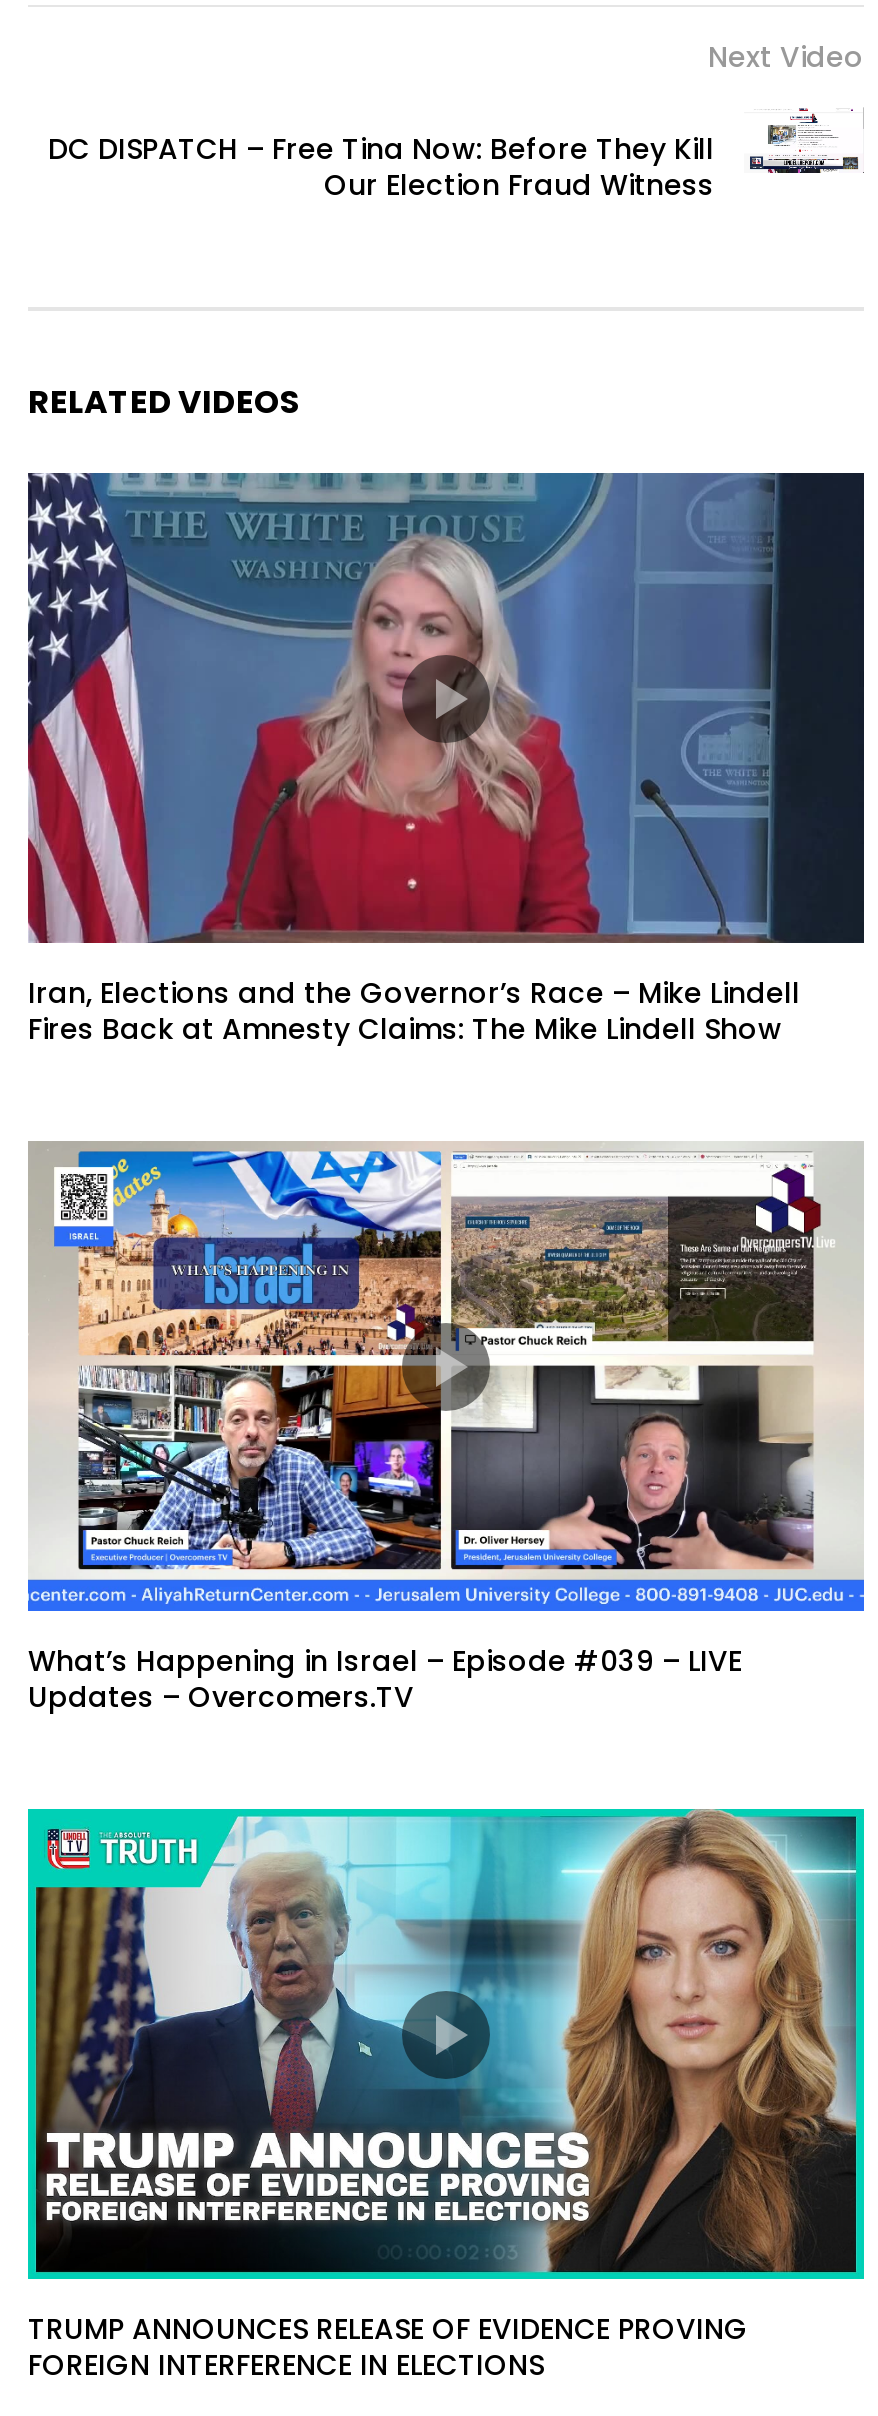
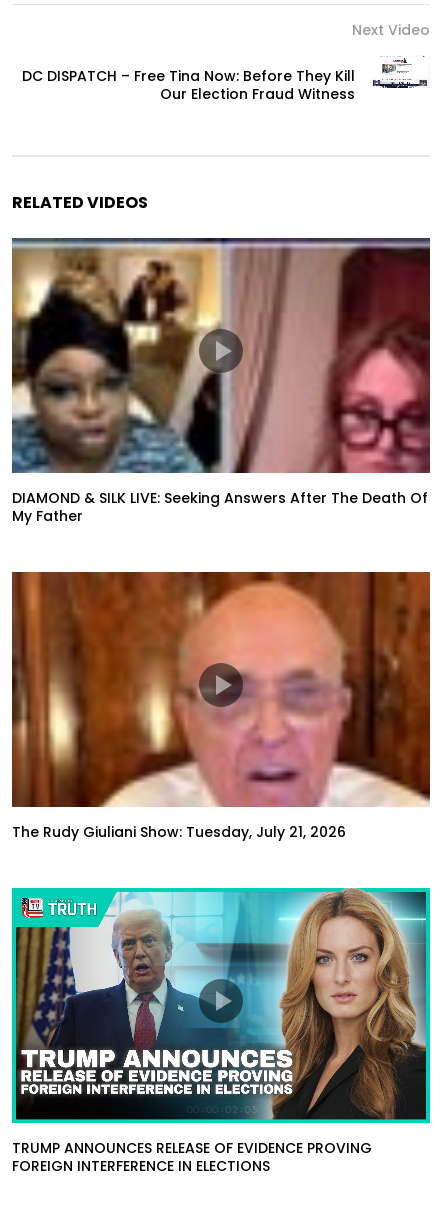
[26,471,864,1049] [image] | Iran, Elections and the Governor’s Race – Mike Lindell | Fires Back at Amnesty Claims: The Mike Lindell Show -> [11,237,431,526] [image] | DIAMOND & SILK LIVE: Seeking Answers After The Death Of | My Father
[26,1141,866,1718] [image] | What’s Happening in Israel – Episode #039 – LIVE | Updates – Overcomers.TV -> [11,571,431,842] [image] | The Rudy Giuliani Show: Tuesday, July 21, 2026

